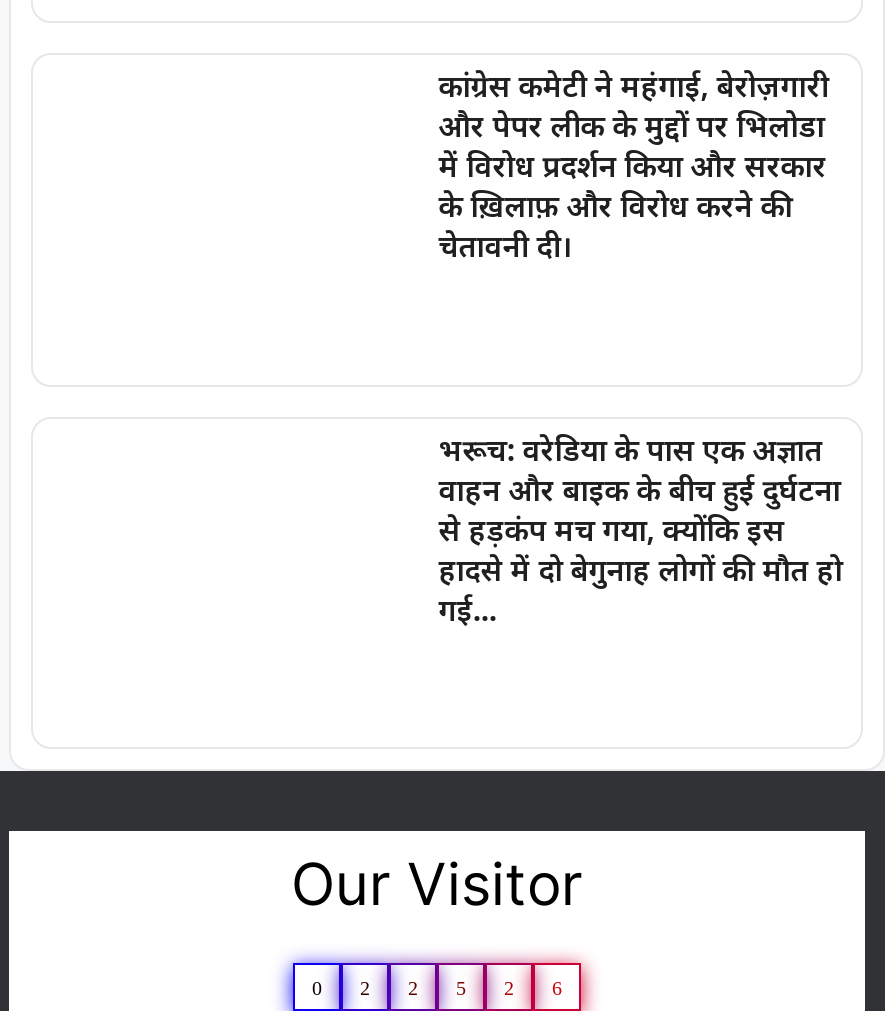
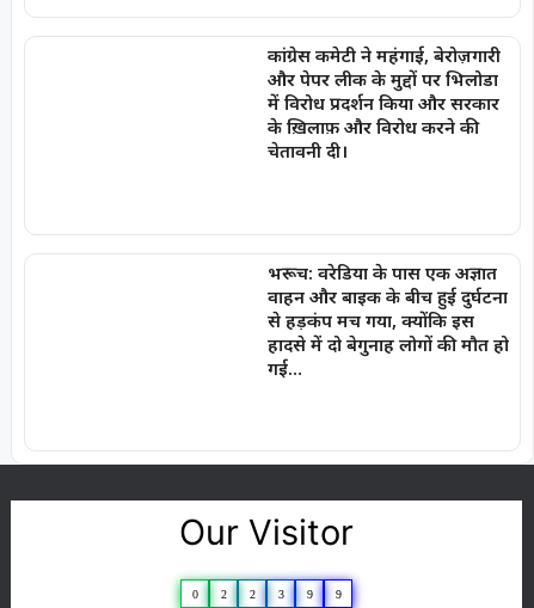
[456,978,466,1000] 5 -> [278,588,284,601] 3
[504,978,514,1000] 2 -> [306,588,312,601] 9
[552,978,562,1000] 6 -> [335,588,341,601] 9

